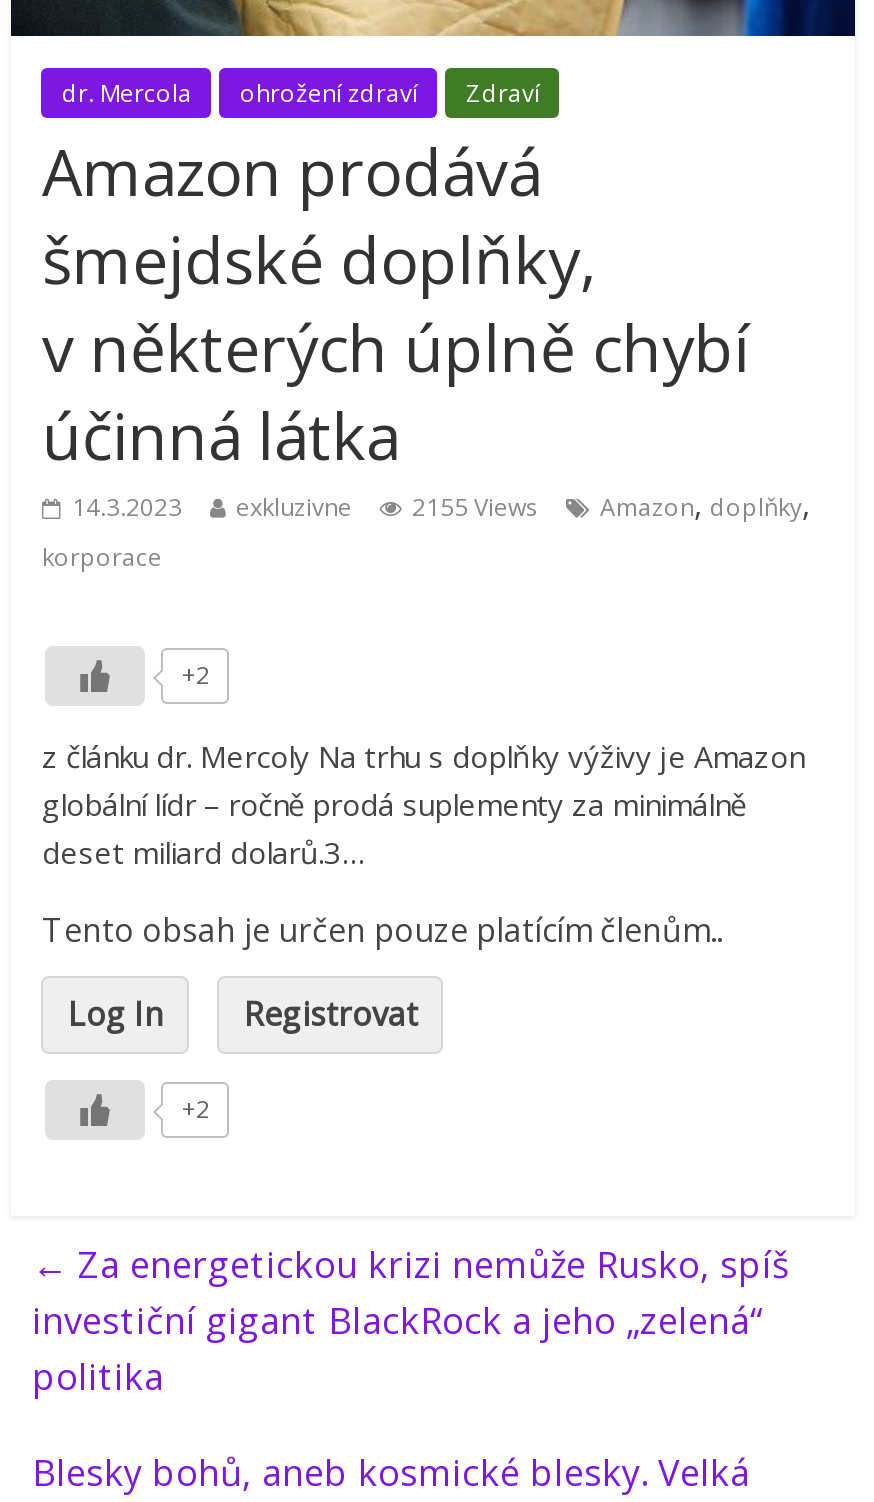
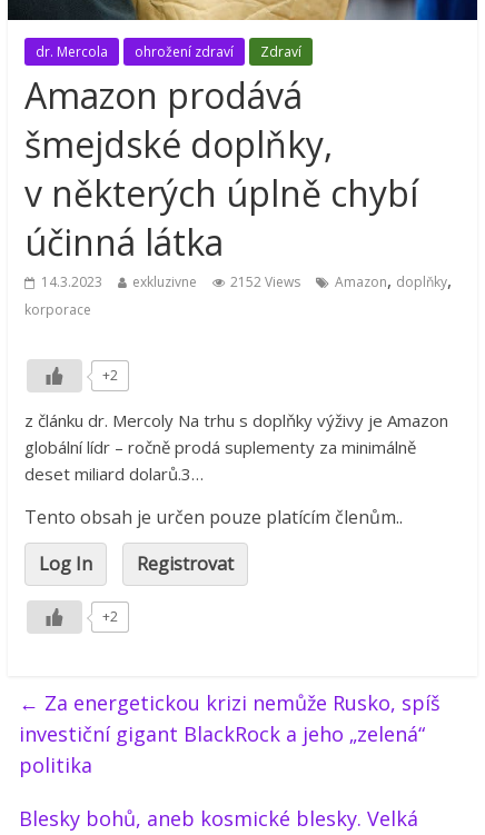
[72,482,810,526] 14.3.2023 exkluzivne 2155 Views Amazon, doplňky, -> [42,268,452,292] 14.3.2023 exkluzivne 2152 Views Amazon, doplňky,

